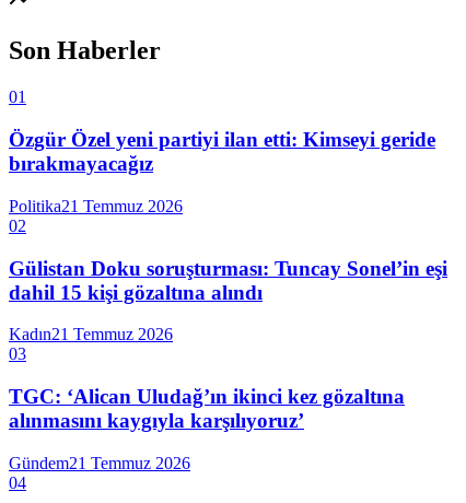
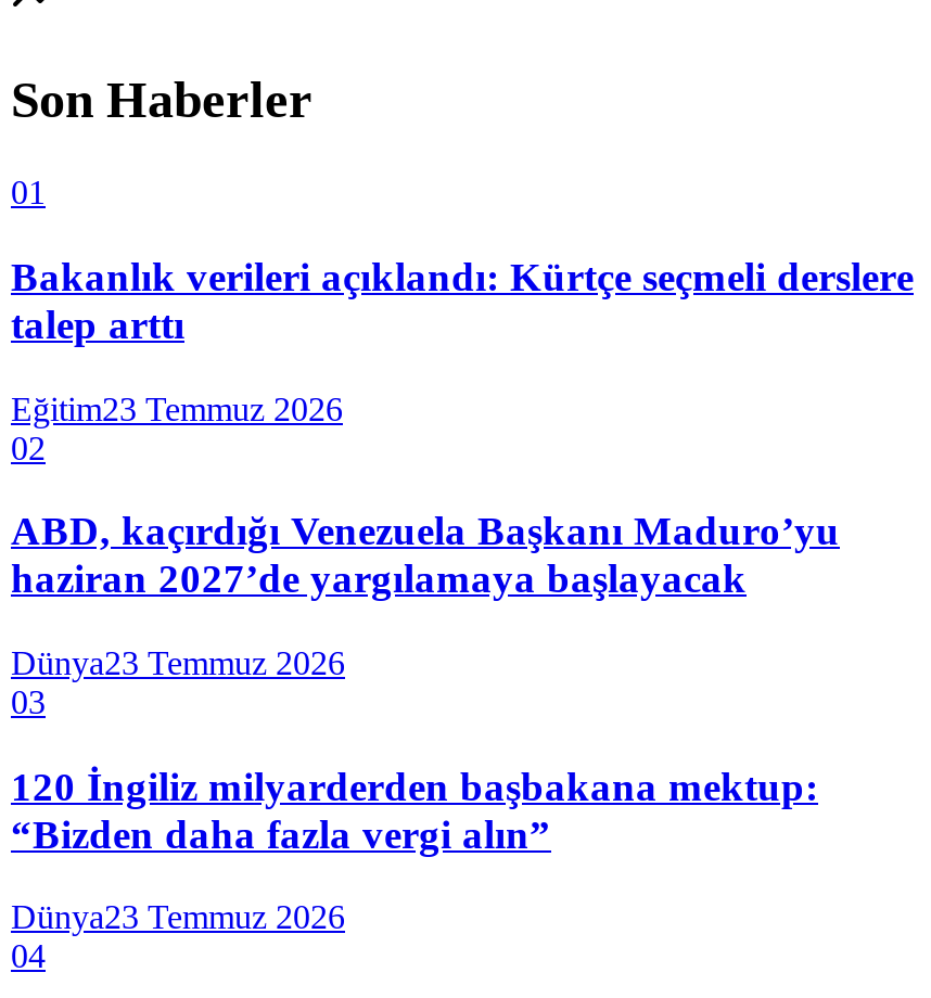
[9,128,435,175] Özgür Özel yeni partiyi ilan etti: Kimseyi geride | bırakmayacağız -> [11,254,914,347] Bakanlık verileri açıklandı: Kürtçe seçmeli derslere | talep arttı
[9,197,183,215] Politika21 Temmuz 2026 -> [11,390,343,427] Eğitim23 Temmuz 2026
[9,256,447,303] Gülistan Doku soruşturması: Tuncay Sonel’in eşi | dahil 15 kişi gözaltına alındı -> [11,509,840,602] ABD, kaçırdığı Venezuela Başkanı Maduro’yu | haziran 2027’de yargılamaya başlayacak
[9,325,173,344] Kadın21 Temmuz 2026 -> [11,645,345,682] Dünya23 Temmuz 2026
[9,385,405,432] TGC: ‘Alican Uludağ’ın ikinci kez gözaltına | alınmasını kaygıyla karşılıyoruz’ -> [11,763,818,857] 120 İngiliz milyarderden başbakana mektup: | “Bizden daha fazla vergi alın”
[9,453,190,472] Gündem21 Temmuz 2026 -> [11,900,345,937] Dünya23 Temmuz 2026

